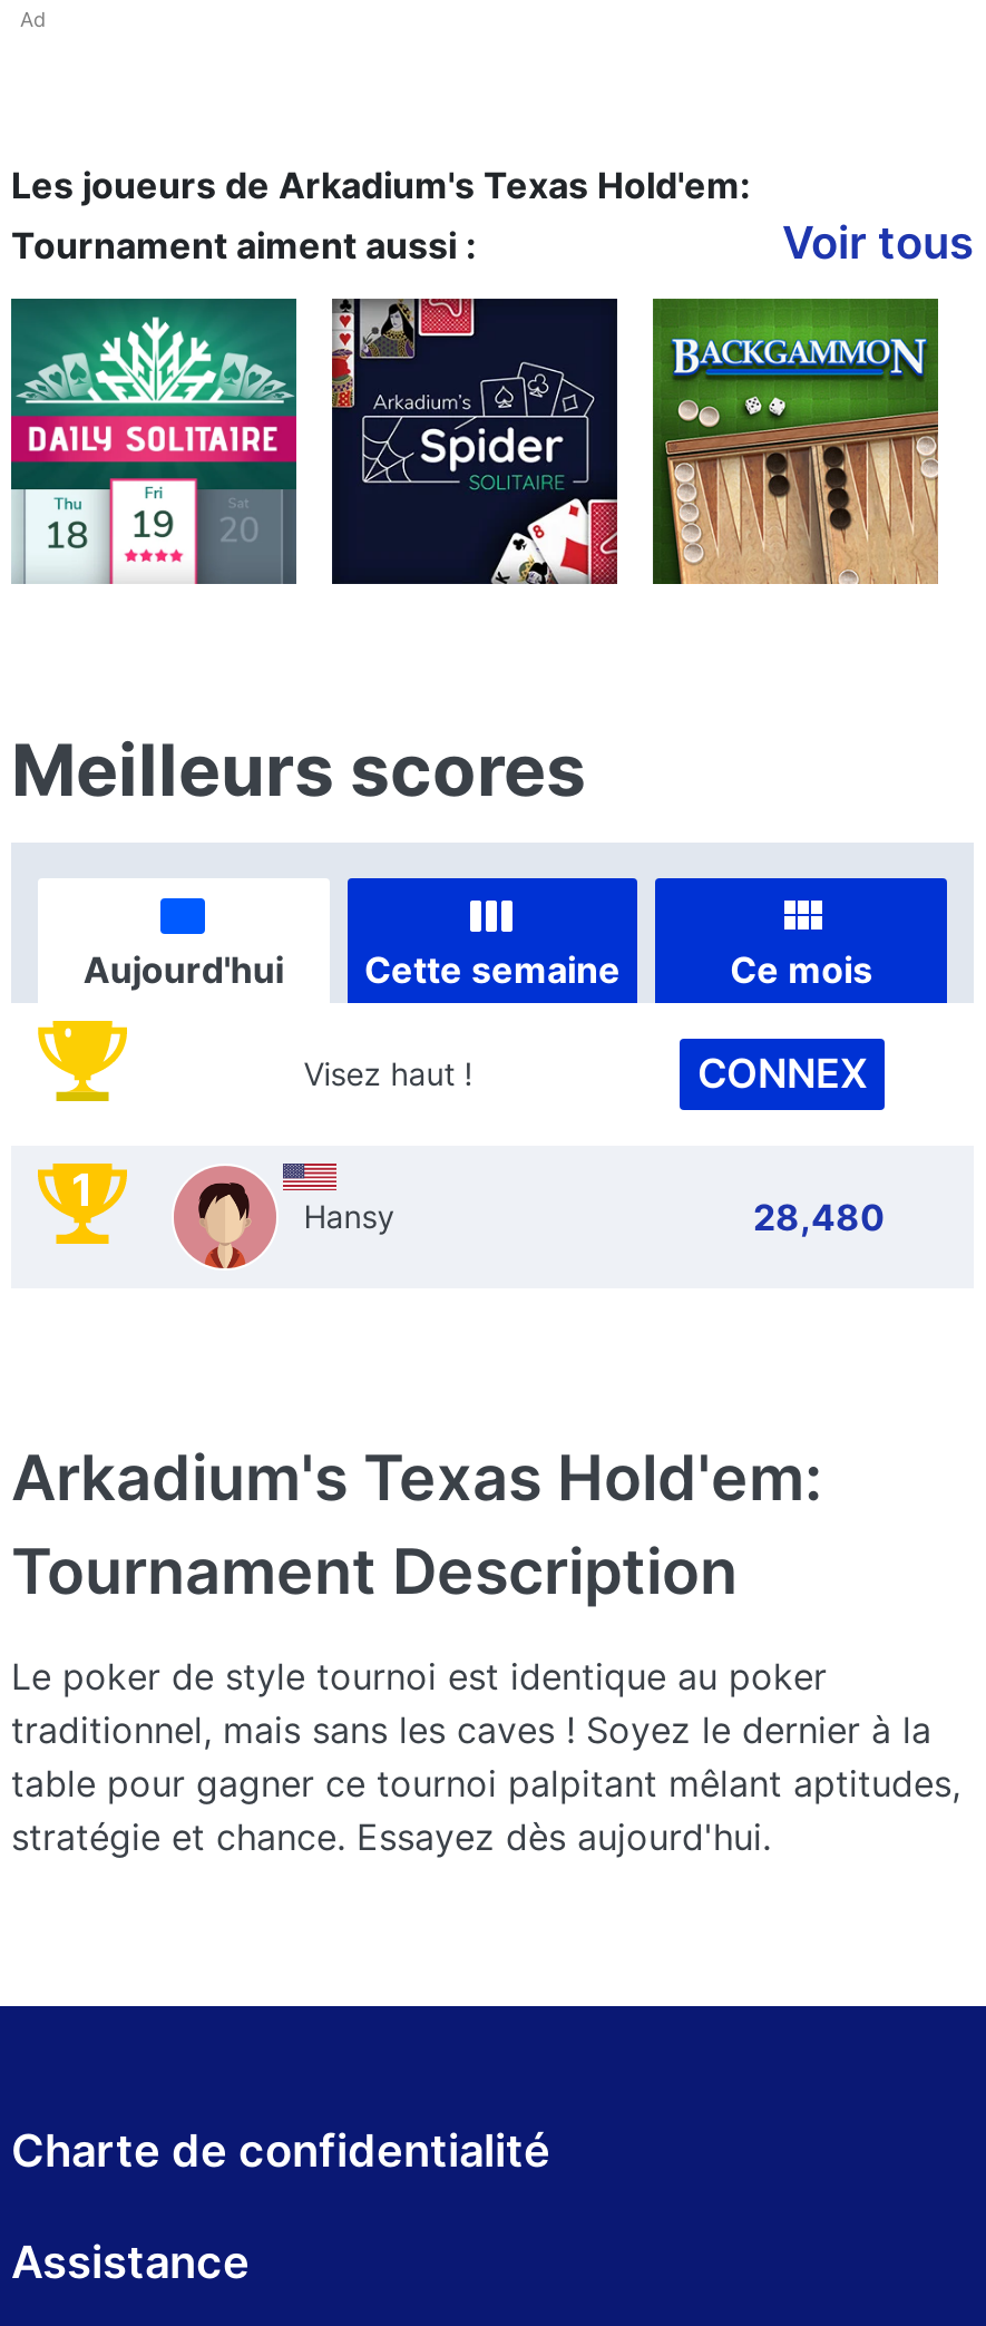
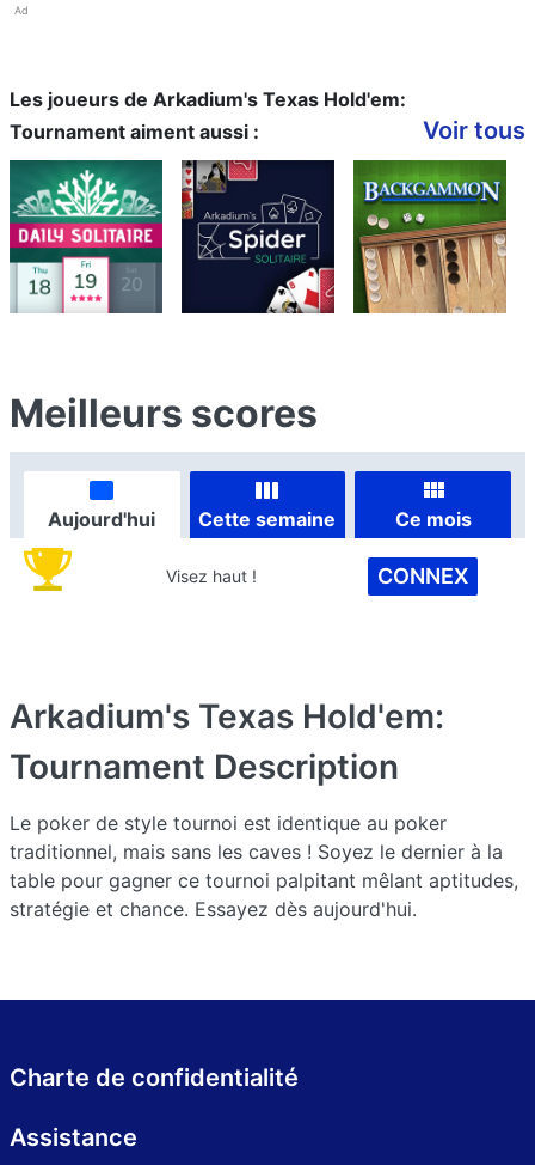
[71,1161,885,1271] [image] | 1 | Hansy | 28,480 -> none

